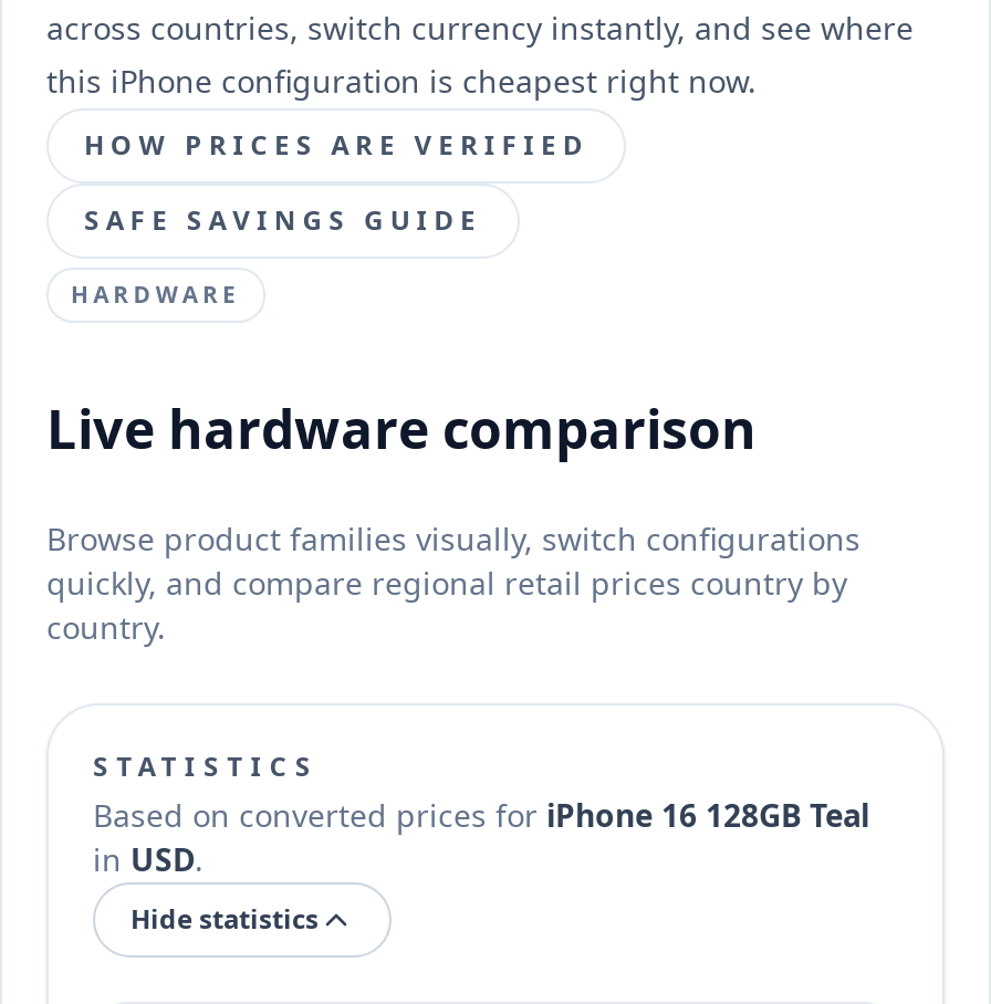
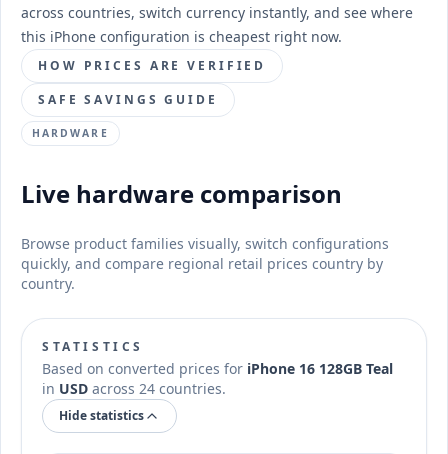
[93,838,204,880] in USD. -> [42,379,226,398] in USD across 24 countries.

